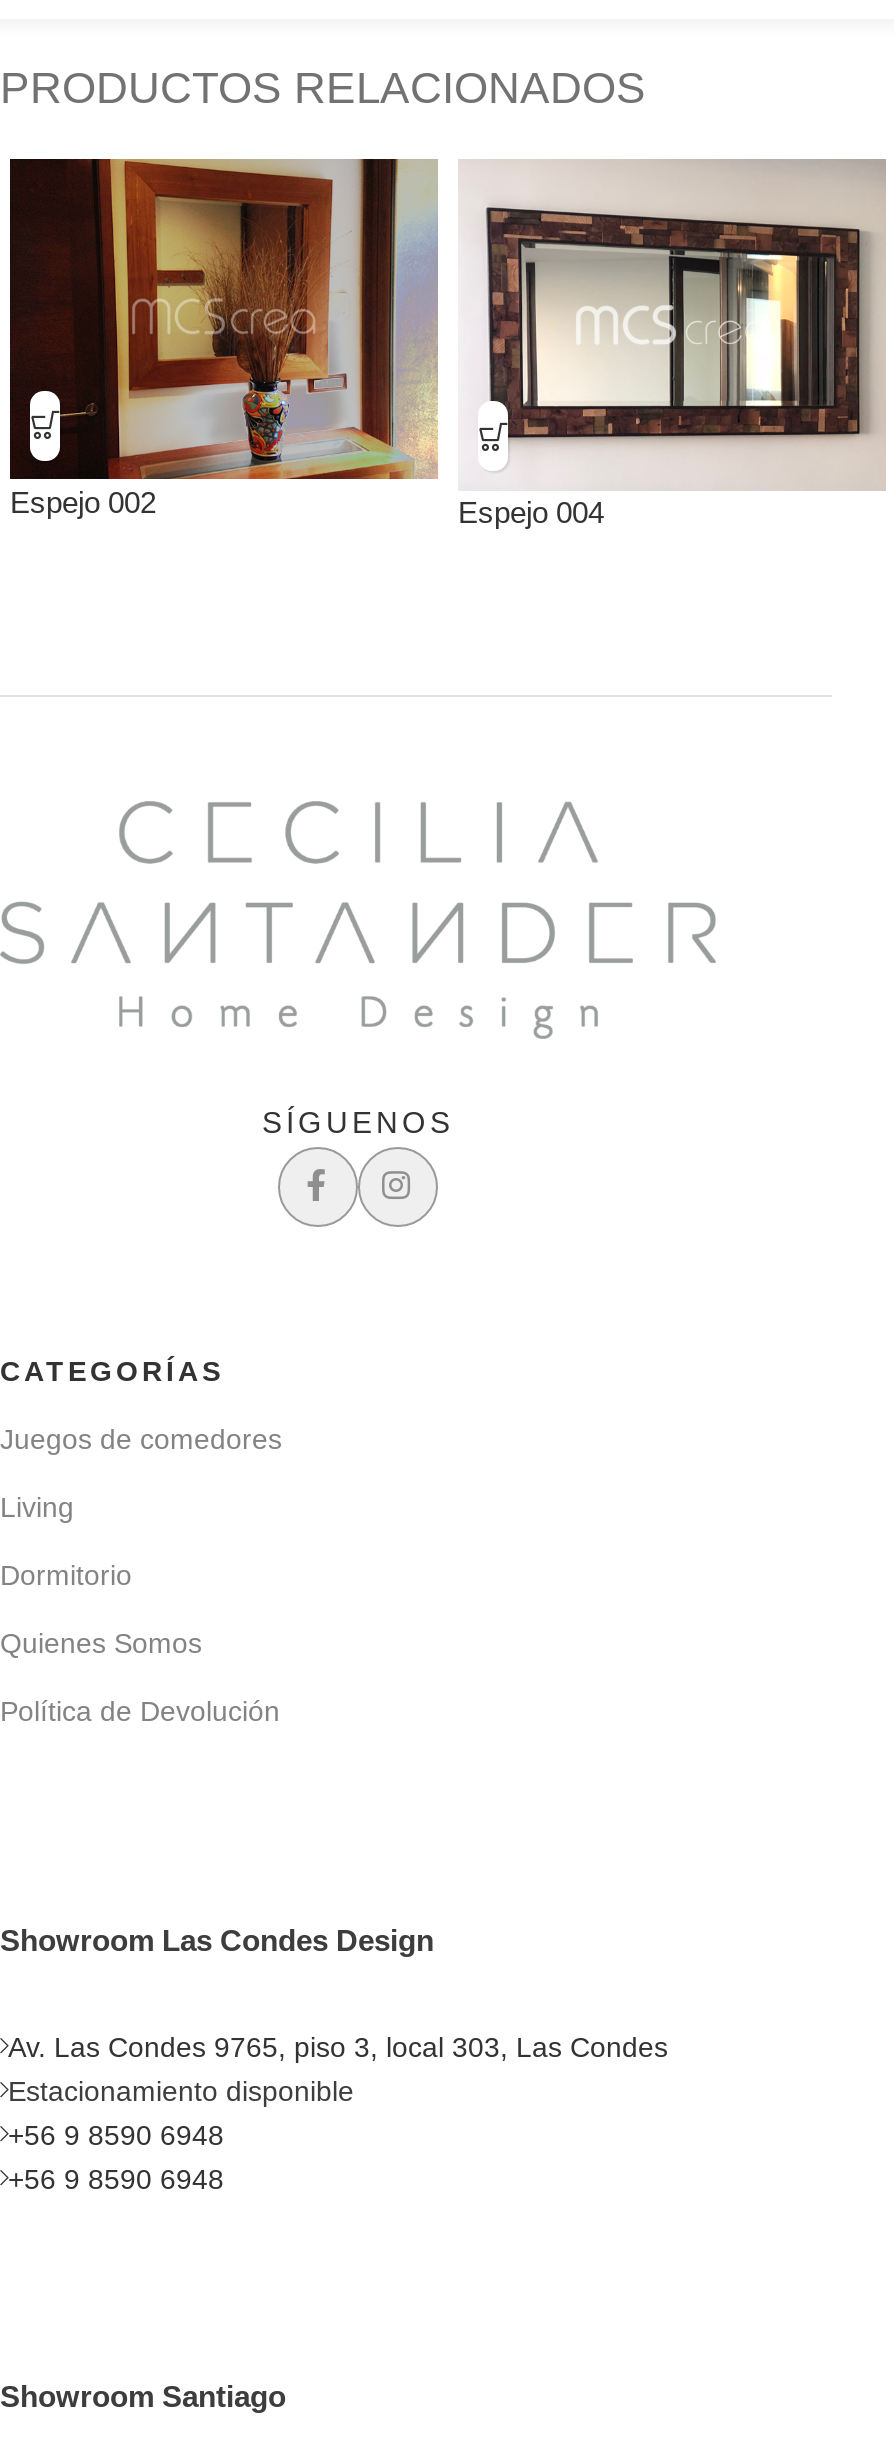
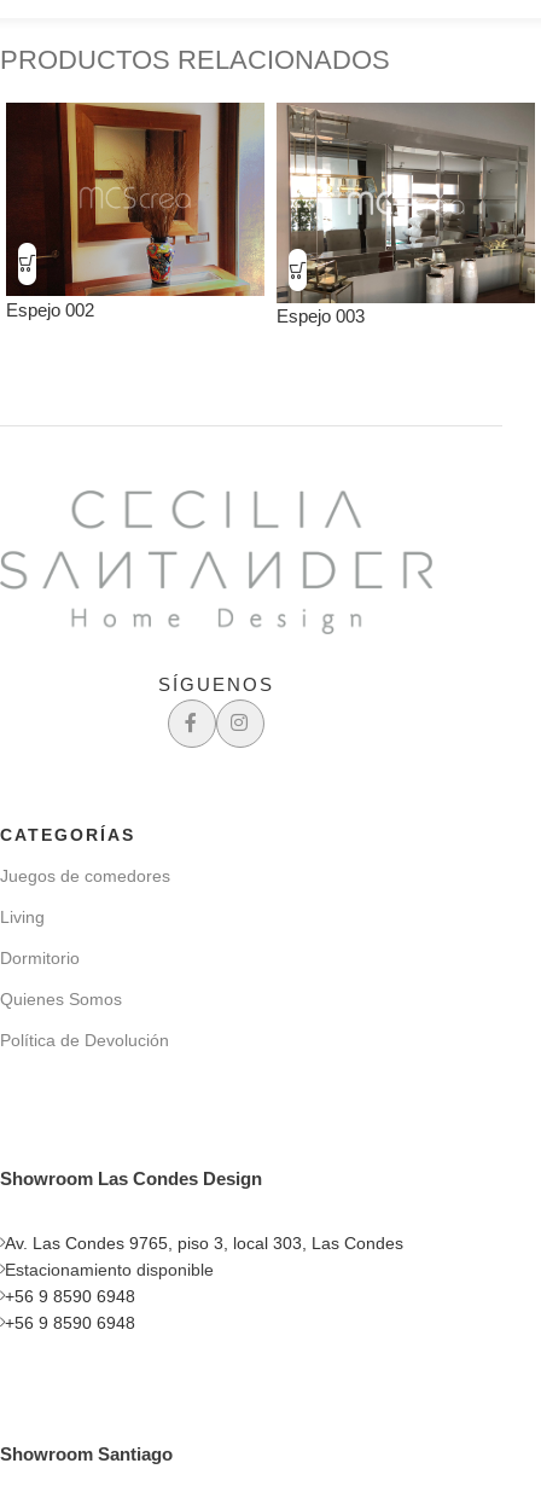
[458,161,886,530] [image] | Espejo 004 -> [275,103,536,327] [image] | Espejo 003

